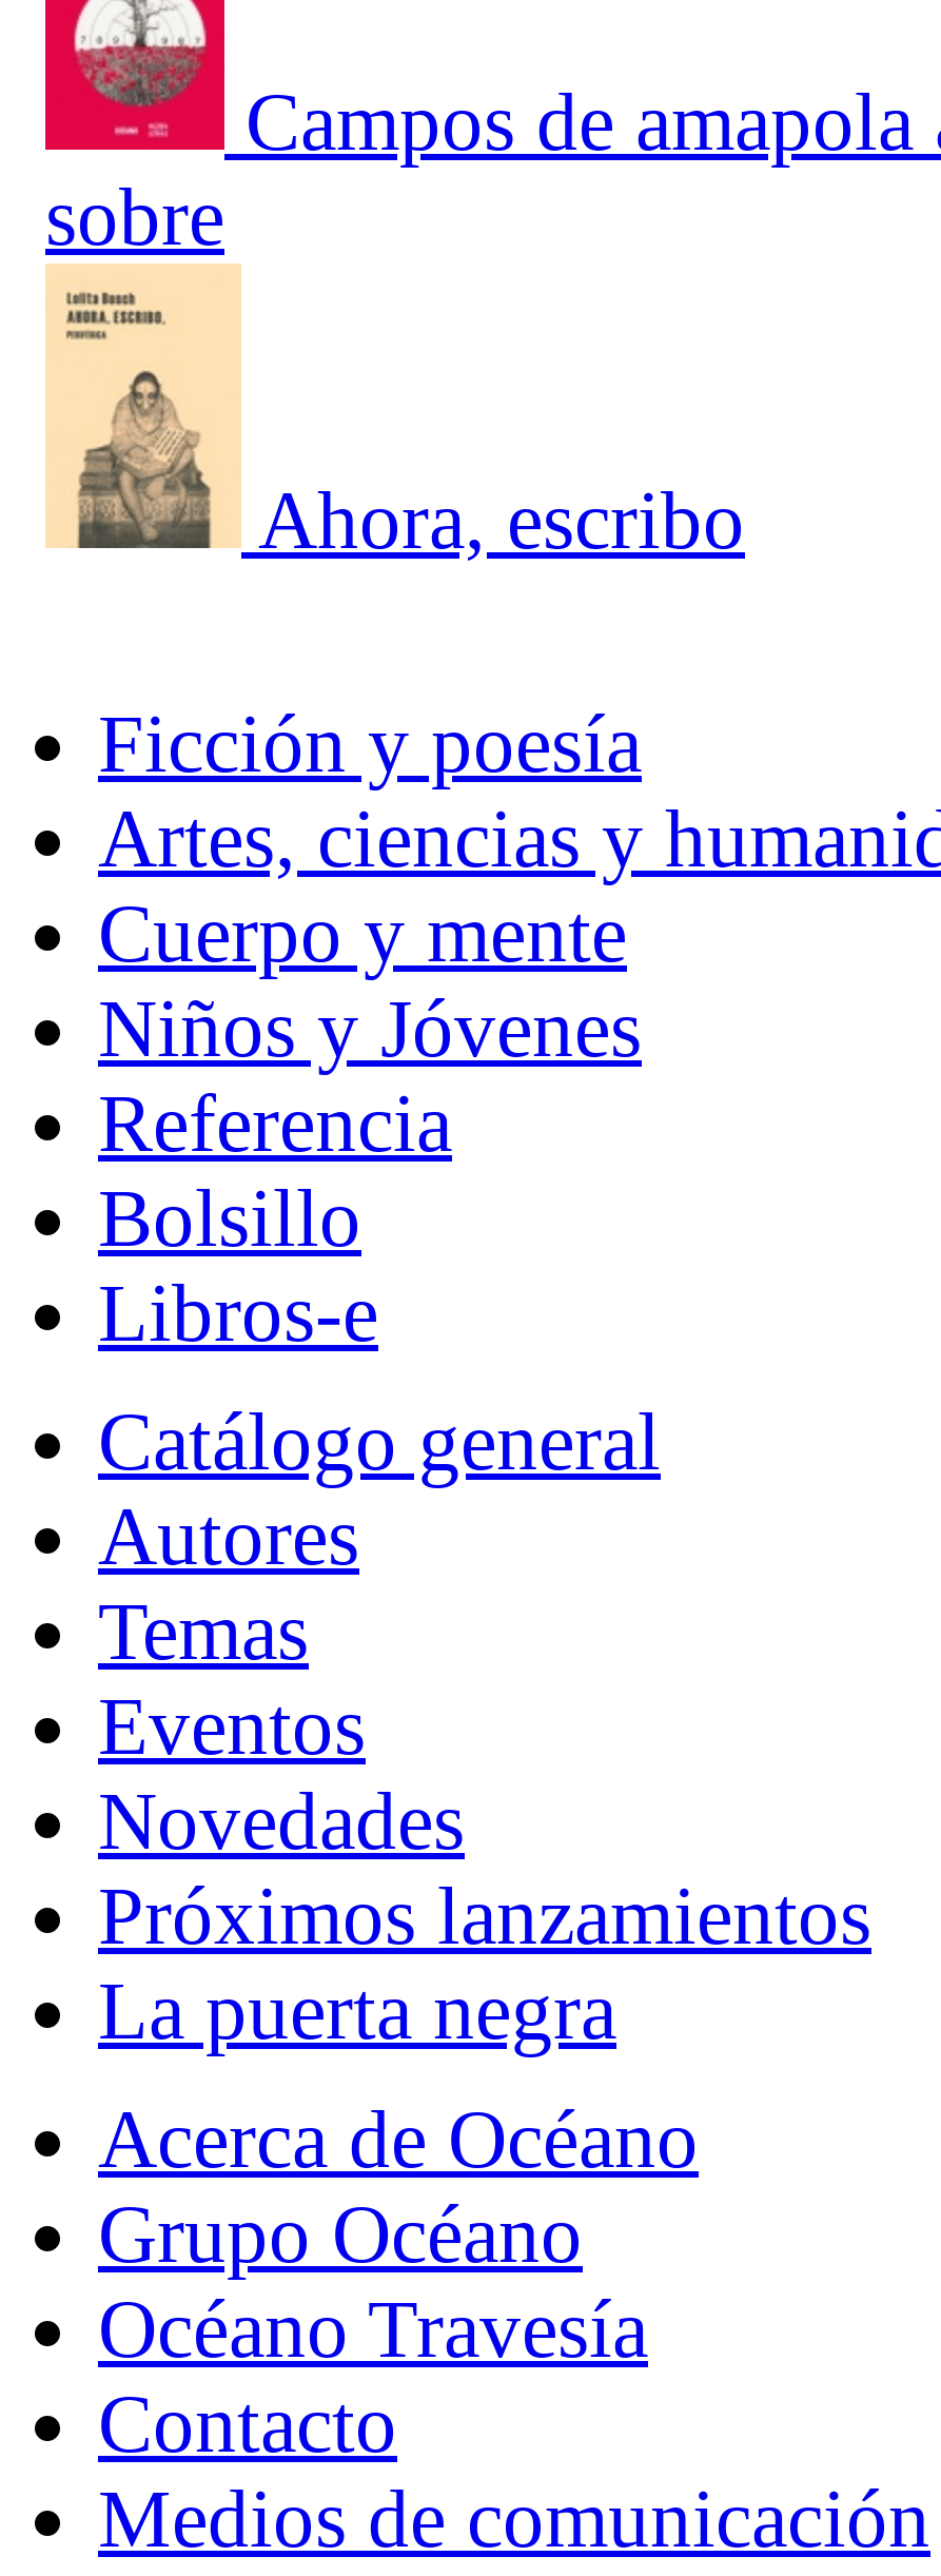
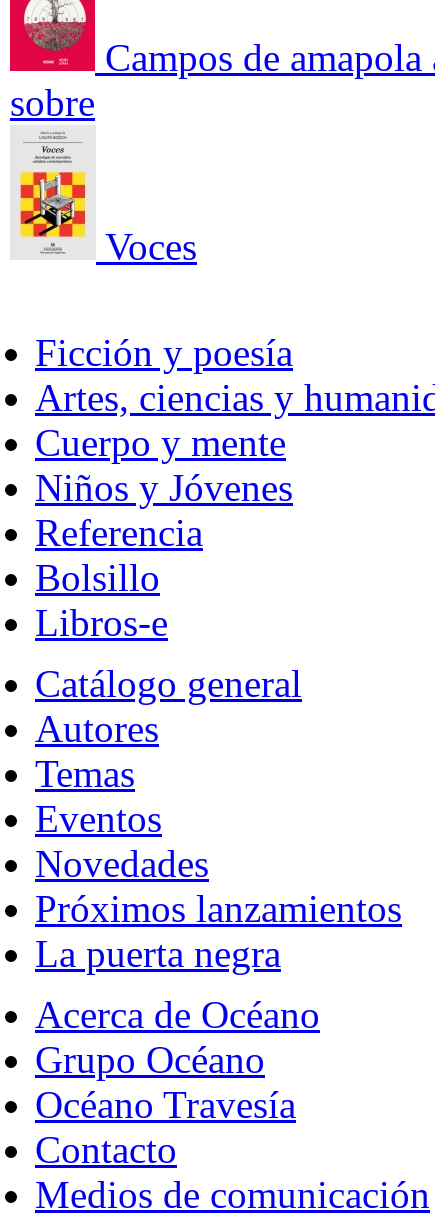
[45,264,745,565] [image] | Ahora, escribo -> [11,126,197,268] [image] | Voces

